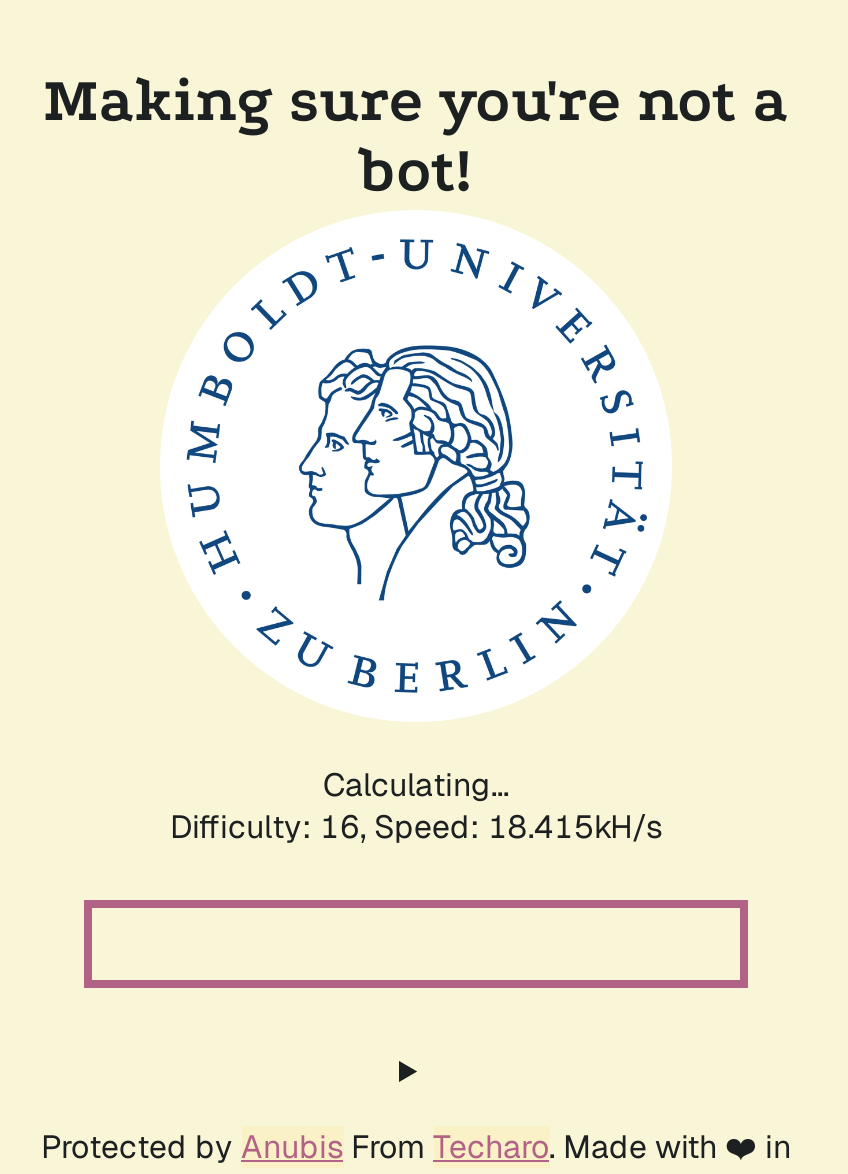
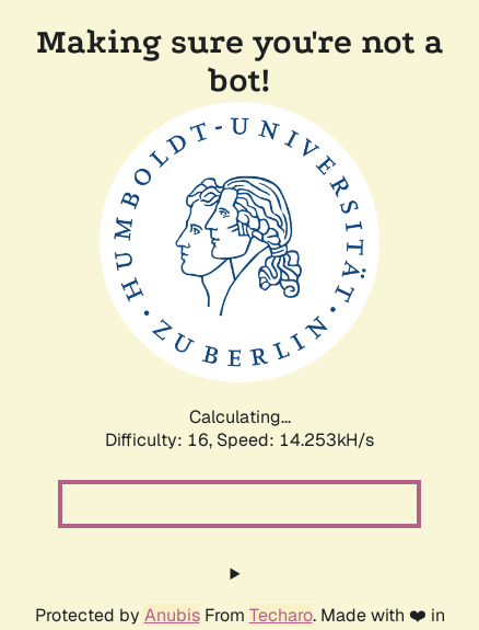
[170,806,662,848] Difficulty: 16, Speed: 18.415kH/s -> [105,428,374,451] Difficulty: 16, Speed: 14.253kH/s

